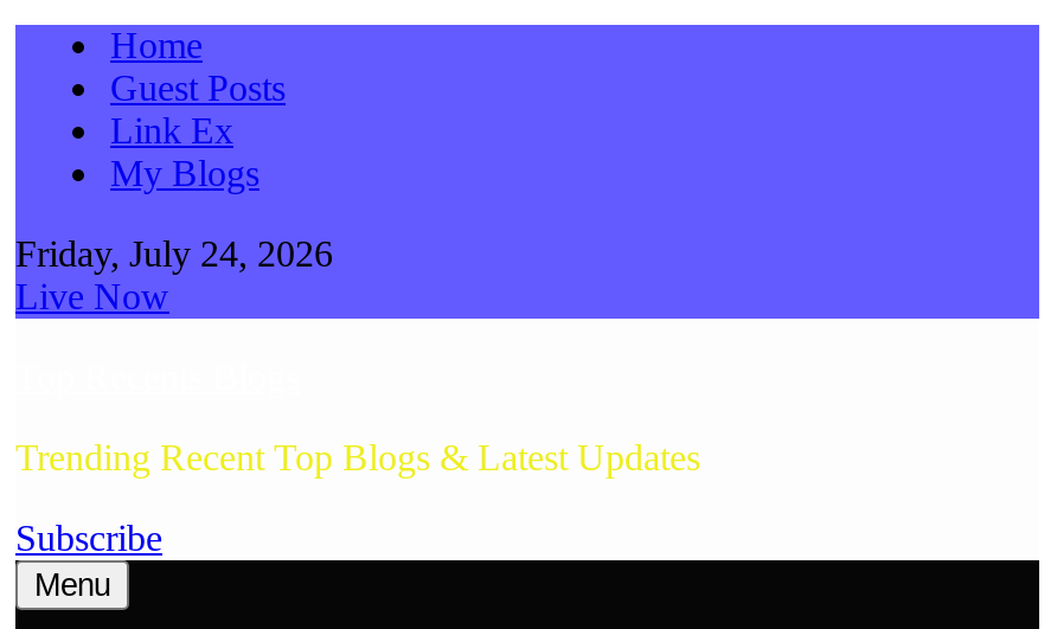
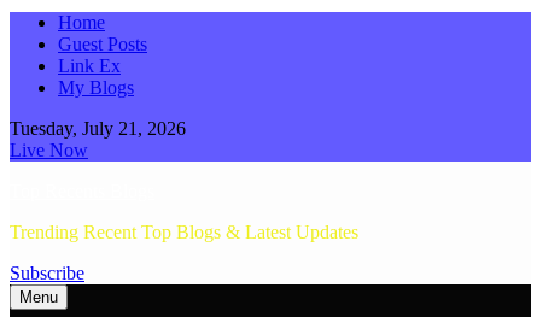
[15,233,333,274] Friday, July 24, 2026 -> [10,118,186,139] Tuesday, July 21, 2026

